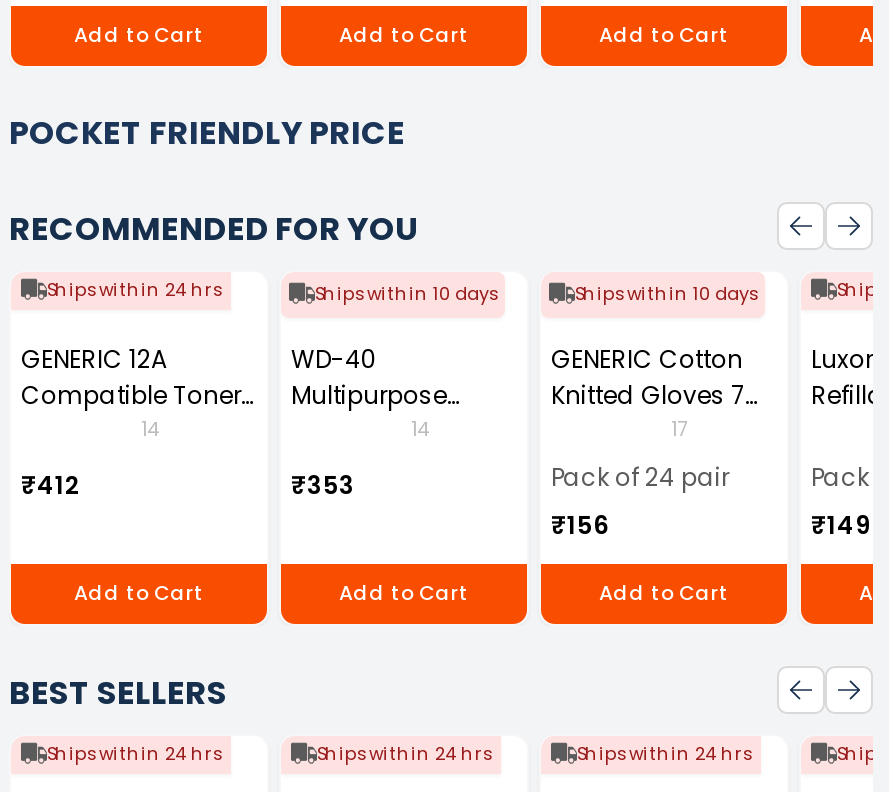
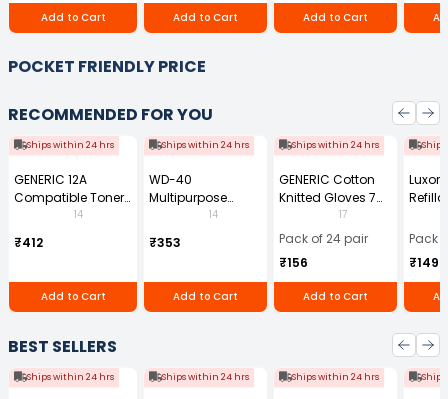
[315,281,497,305] Ships within 10 days -> [162,139,249,151] Ships within 24 hrs
[575,281,757,305] Ships within 10 days -> [292,139,379,151] Ships within 24 hrs

